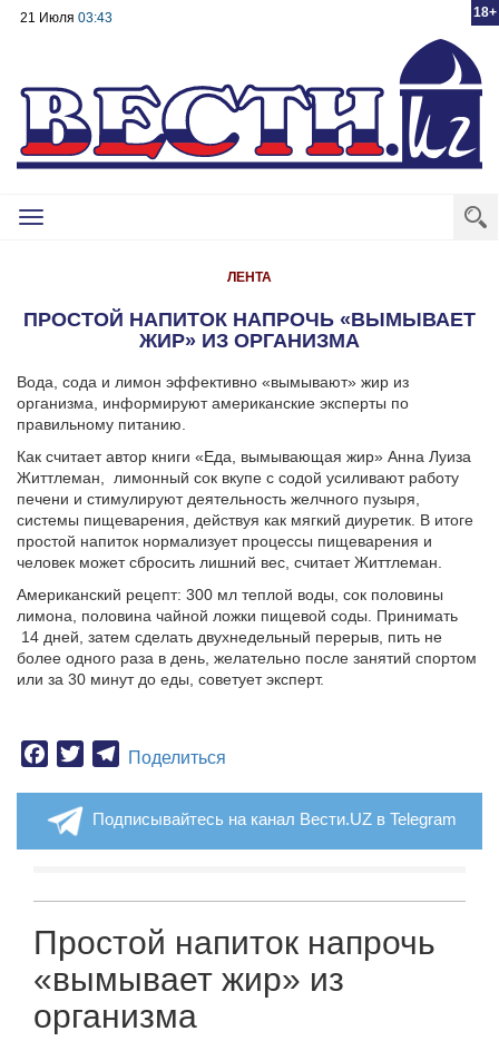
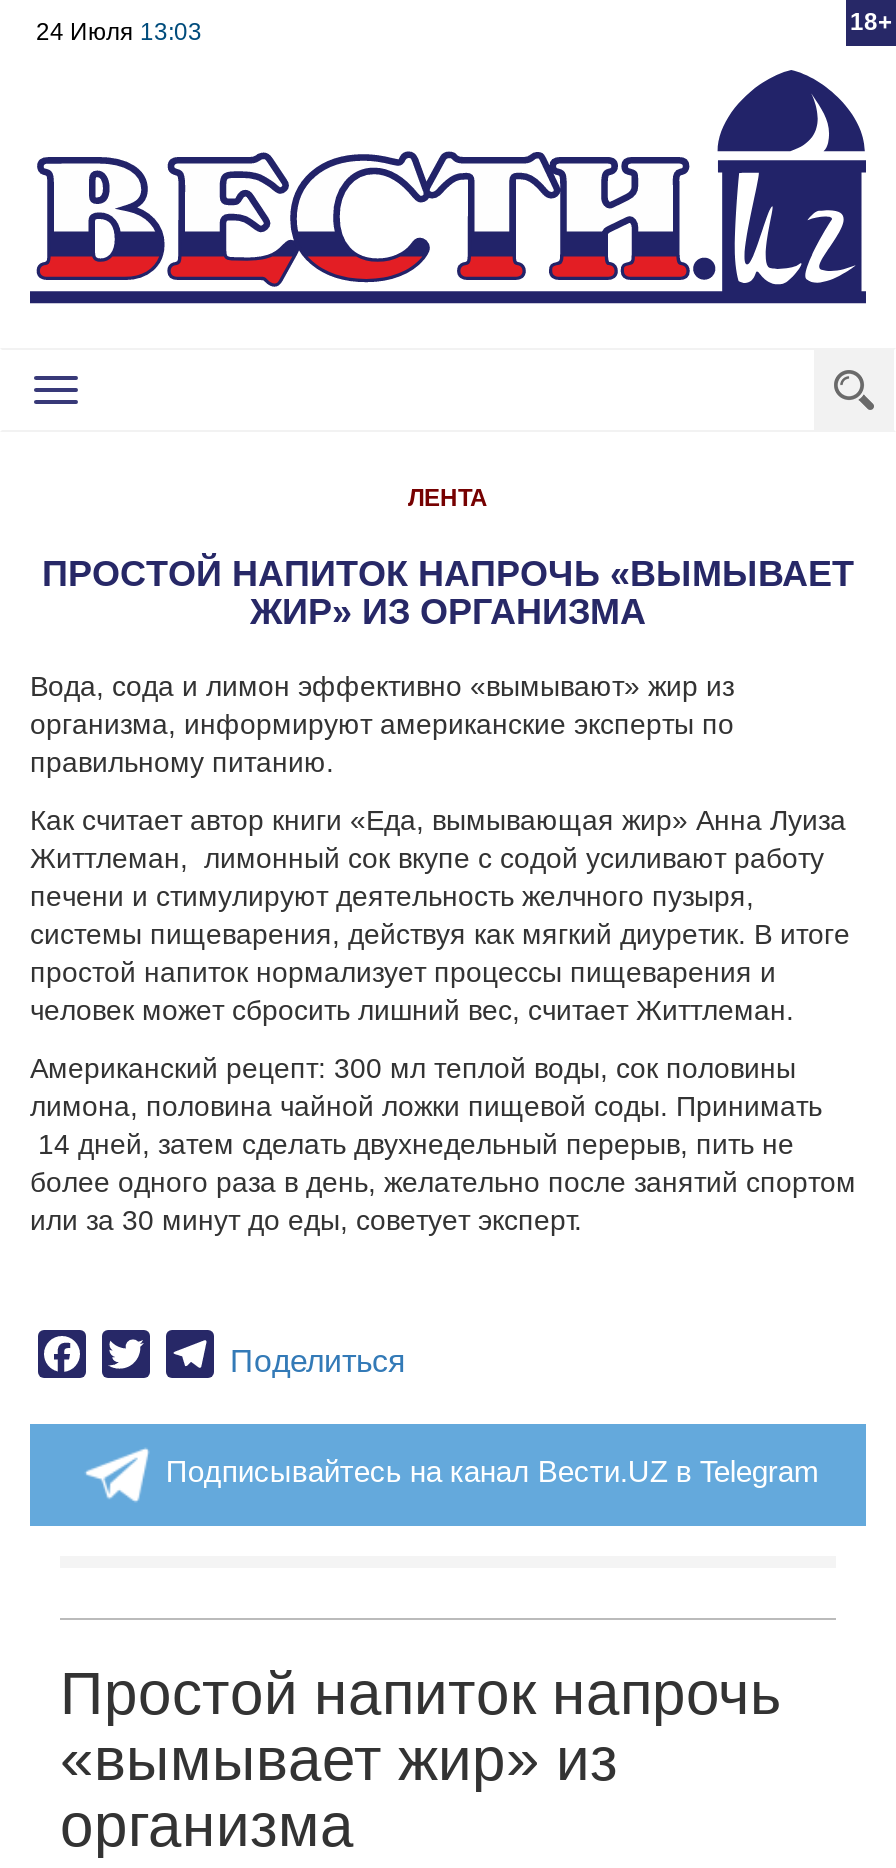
[20,10,112,26] 21 Июля 03:43 -> [36,18,202,46] 24 Июля 13:03

